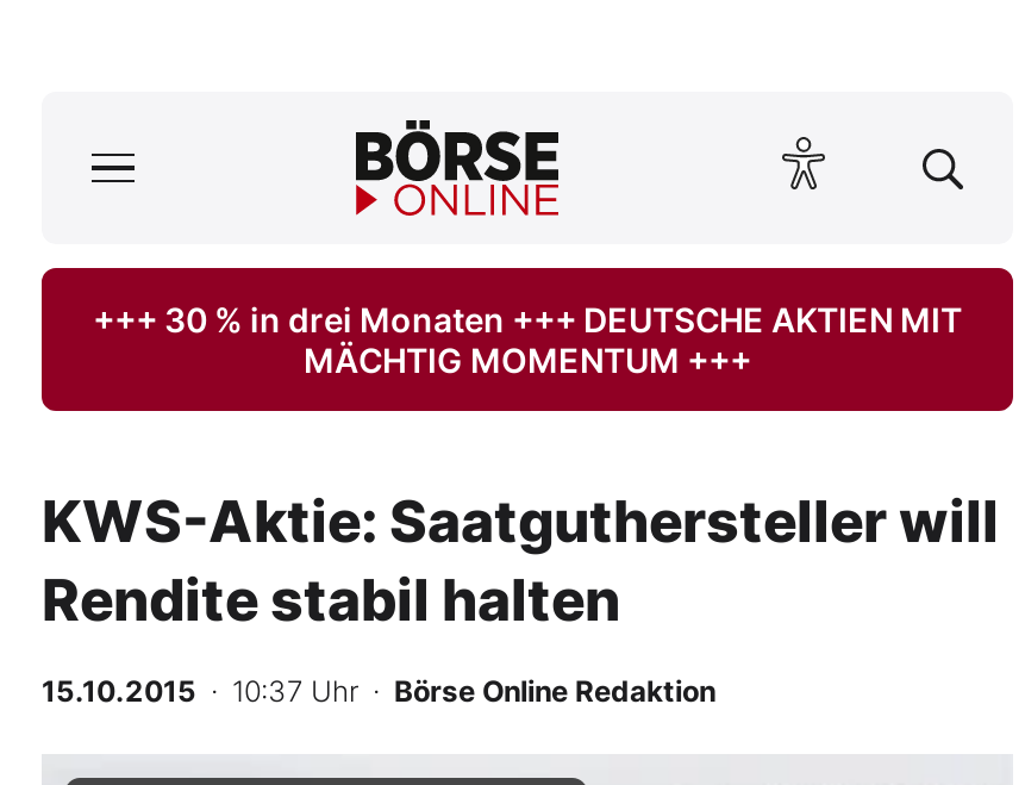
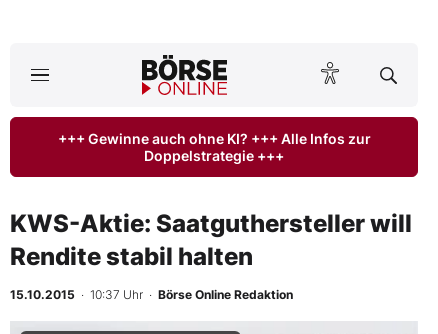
[93,299,962,380] +++ 30 % in drei Monaten +++ DEUTSCHE AKTIEN MIT | MÄCHTIG MOMENTUM +++ -> [57,130,370,164] +++ Gewinne auch ohne KI? +++ Alle Infos zur | Doppelstrategie +++

